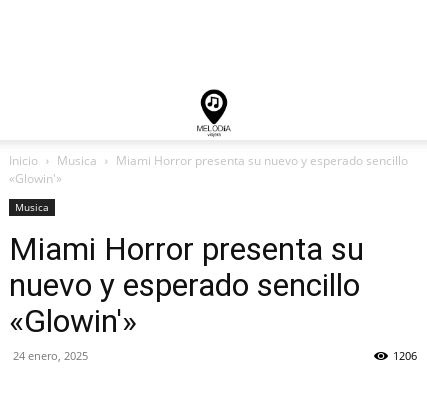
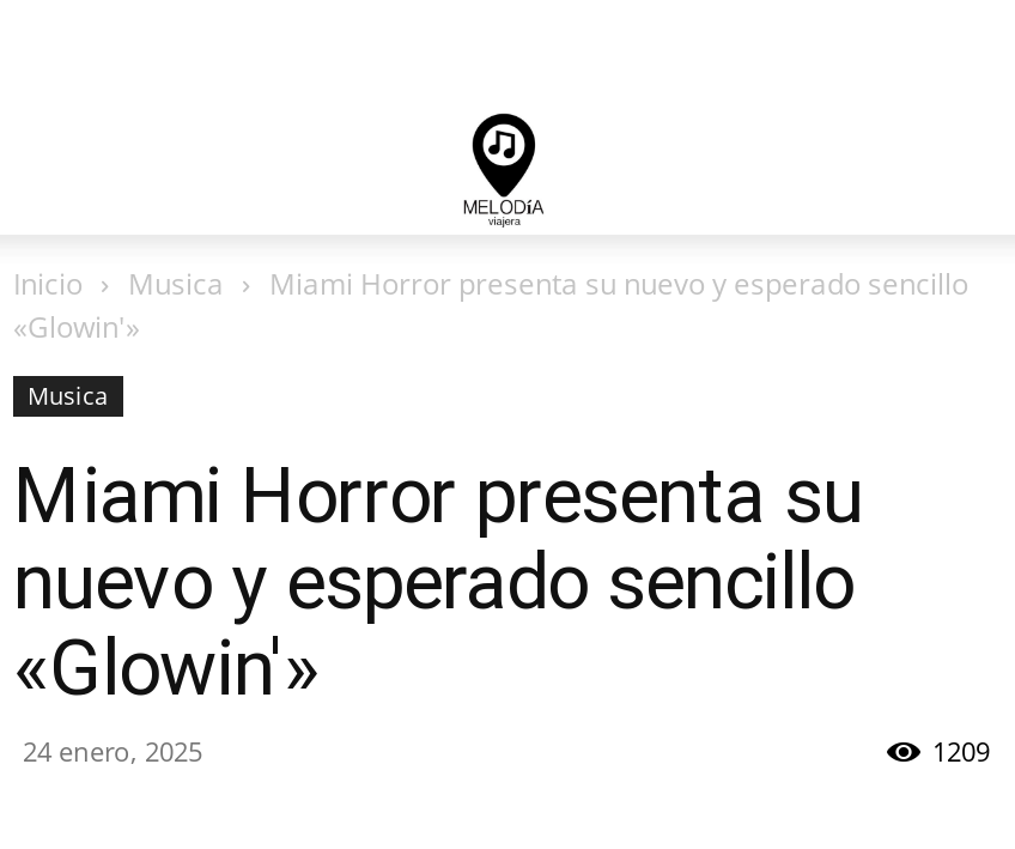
[393,348,417,363] 1206 -> [932,733,990,769] 1209

